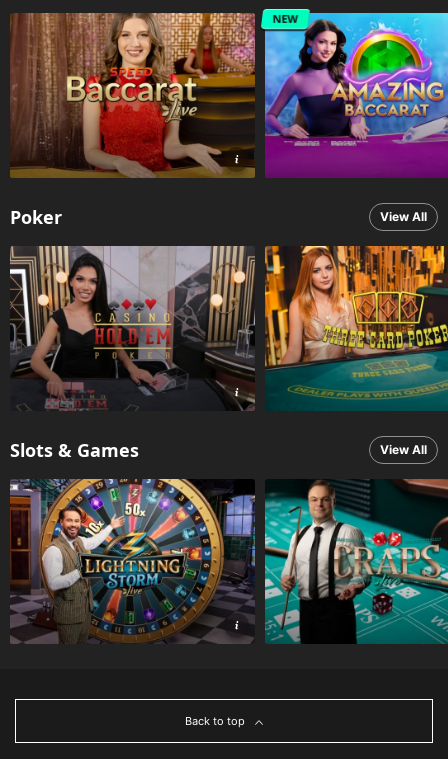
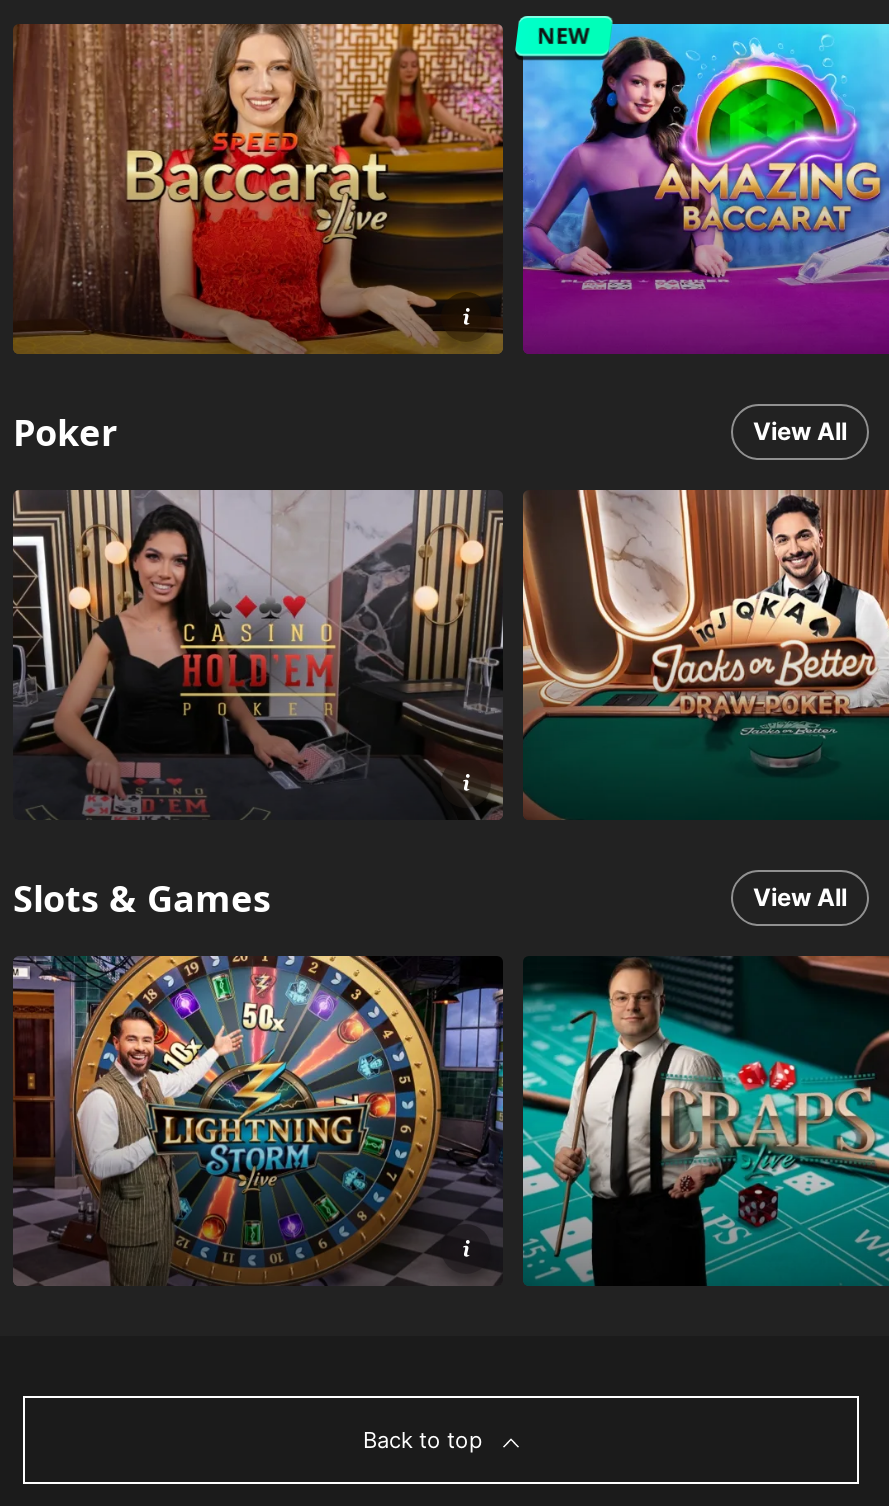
[264,245,445,411] [image] -> [521,488,883,820] [image]

